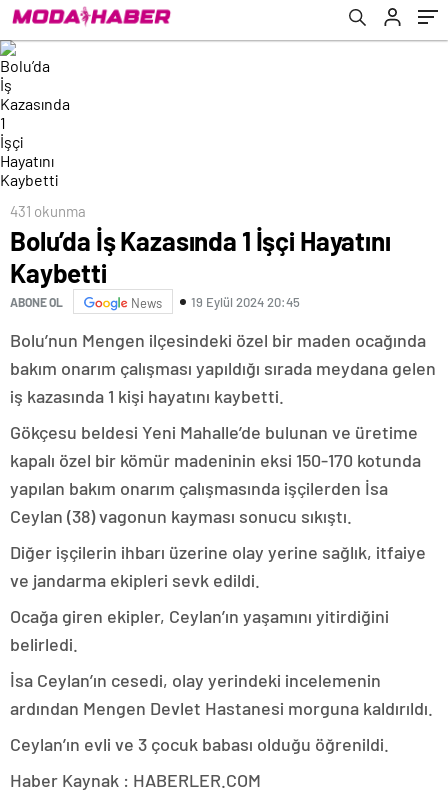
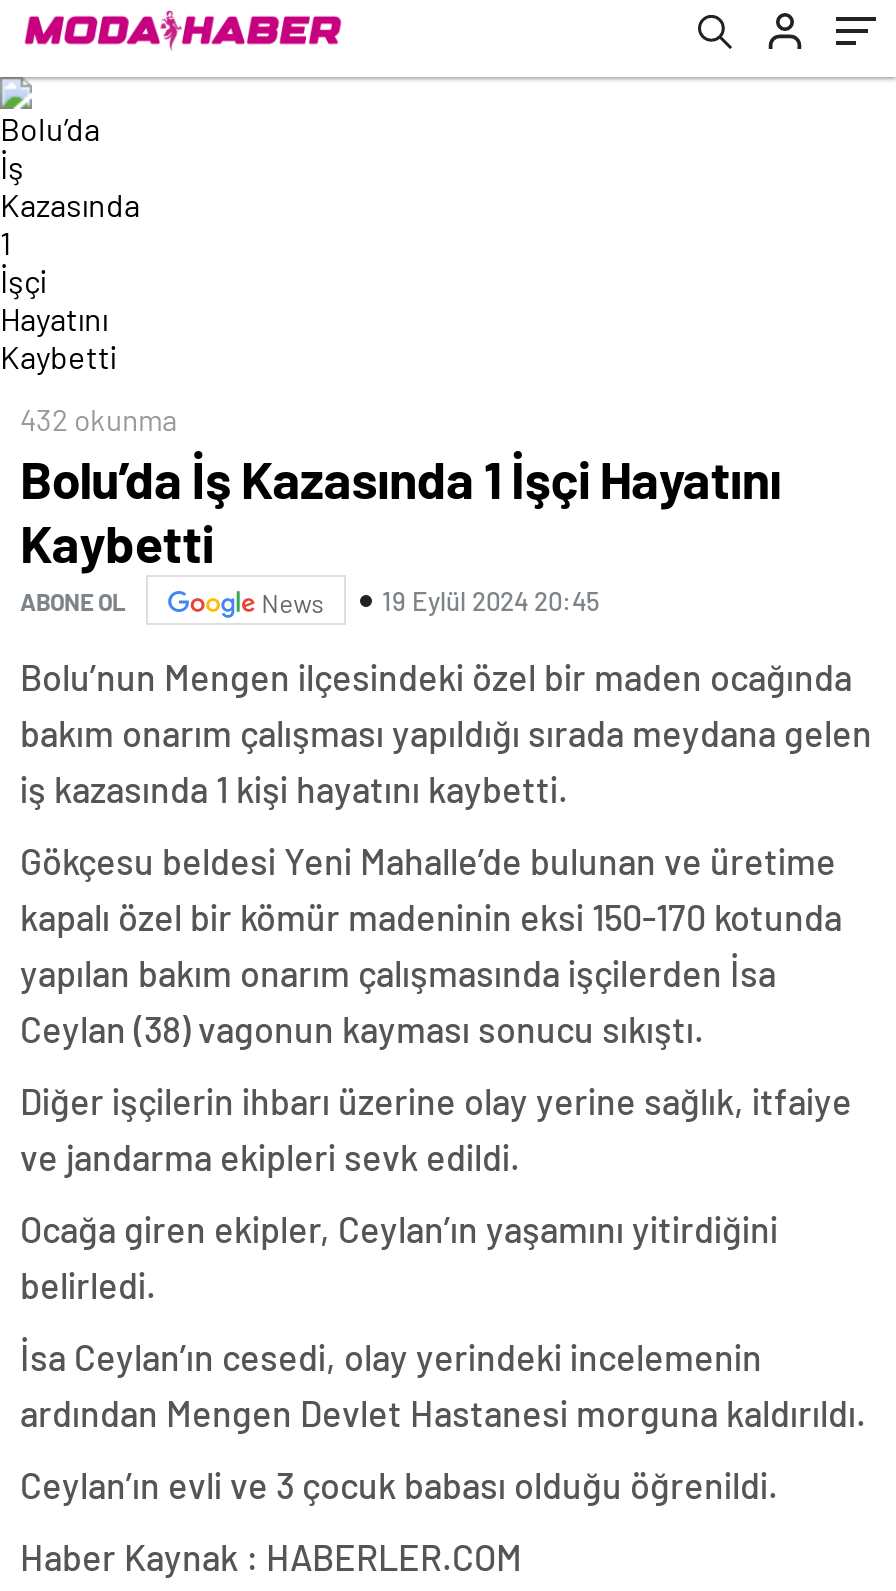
[10,202,86,220] 431 okunma -> [20,401,178,437] 432 okunma

